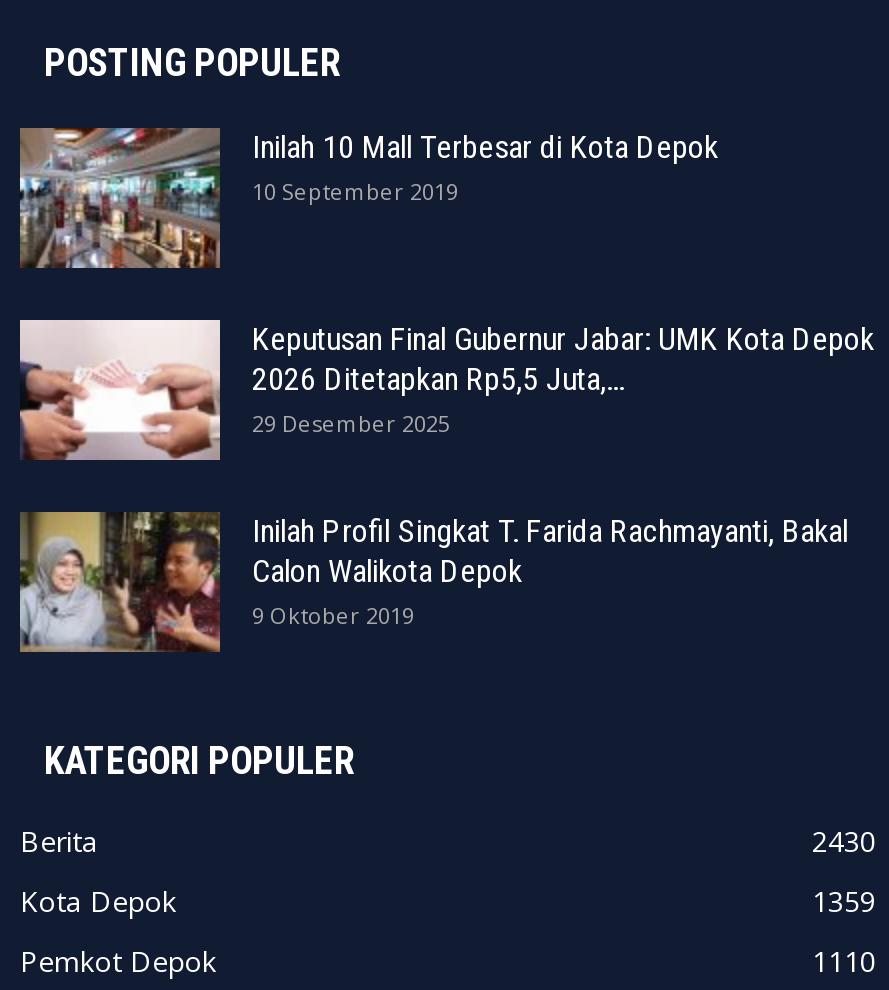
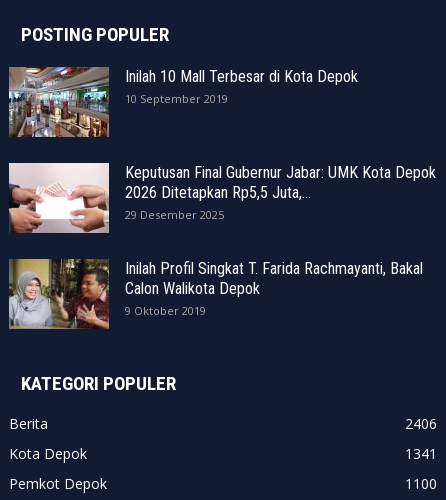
[812,823,876,861] 2430 -> [405,414,437,433] 2406
[812,883,876,921] 1359 -> [405,444,437,463] 1341
[812,943,876,981] 1110 -> [405,474,437,493] 1100

